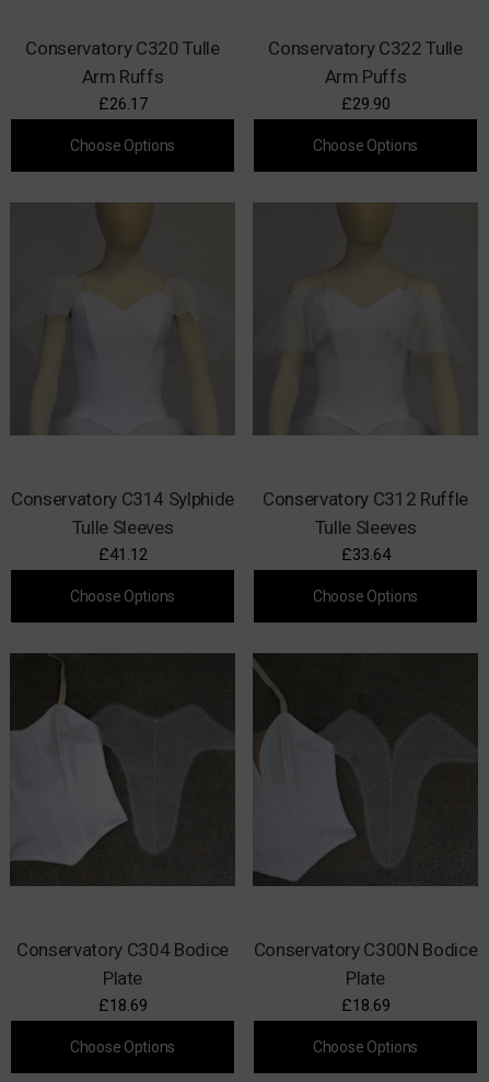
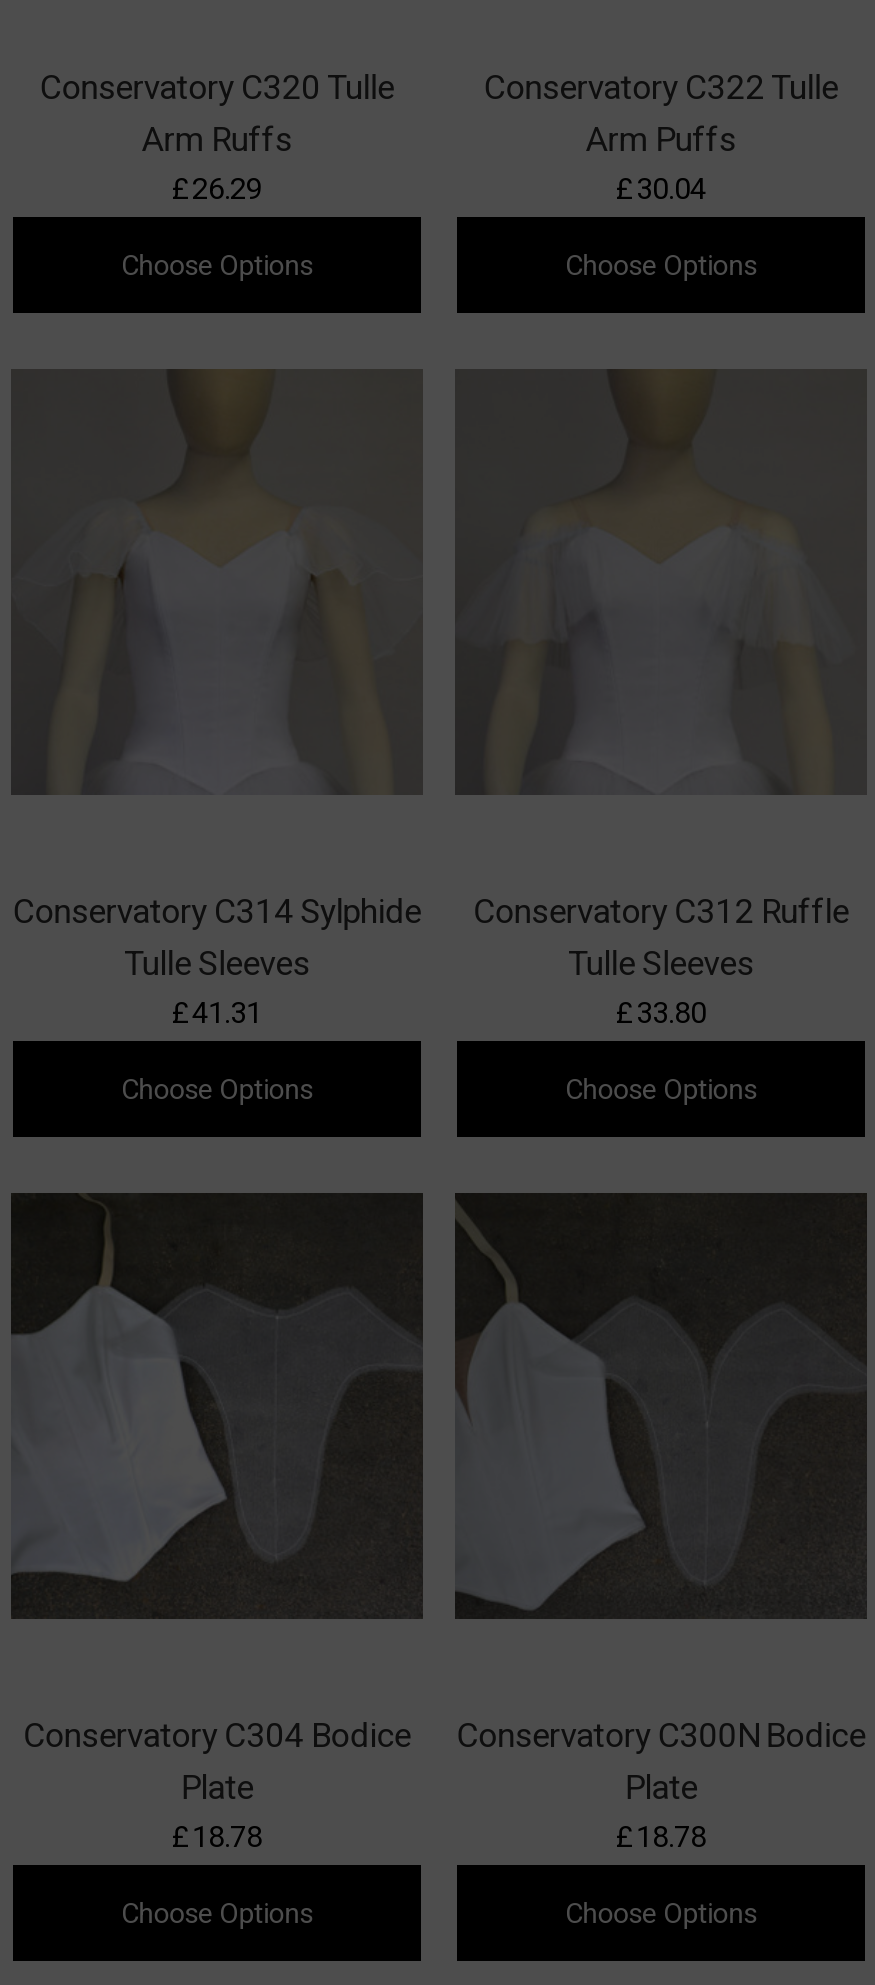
[98,94,147,114] £26.17 -> [172,171,262,207] £26.29
[341,94,390,114] £29.90 -> [616,171,706,207] £30.04
[98,545,147,565] £41.12 -> [172,995,262,1031] £41.31
[341,545,390,565] £33.64 -> [616,995,706,1031] £33.80
[98,996,147,1016] £18.69 -> [172,1820,262,1856] £18.78
[341,996,390,1016] £18.69 -> [616,1820,706,1856] £18.78

